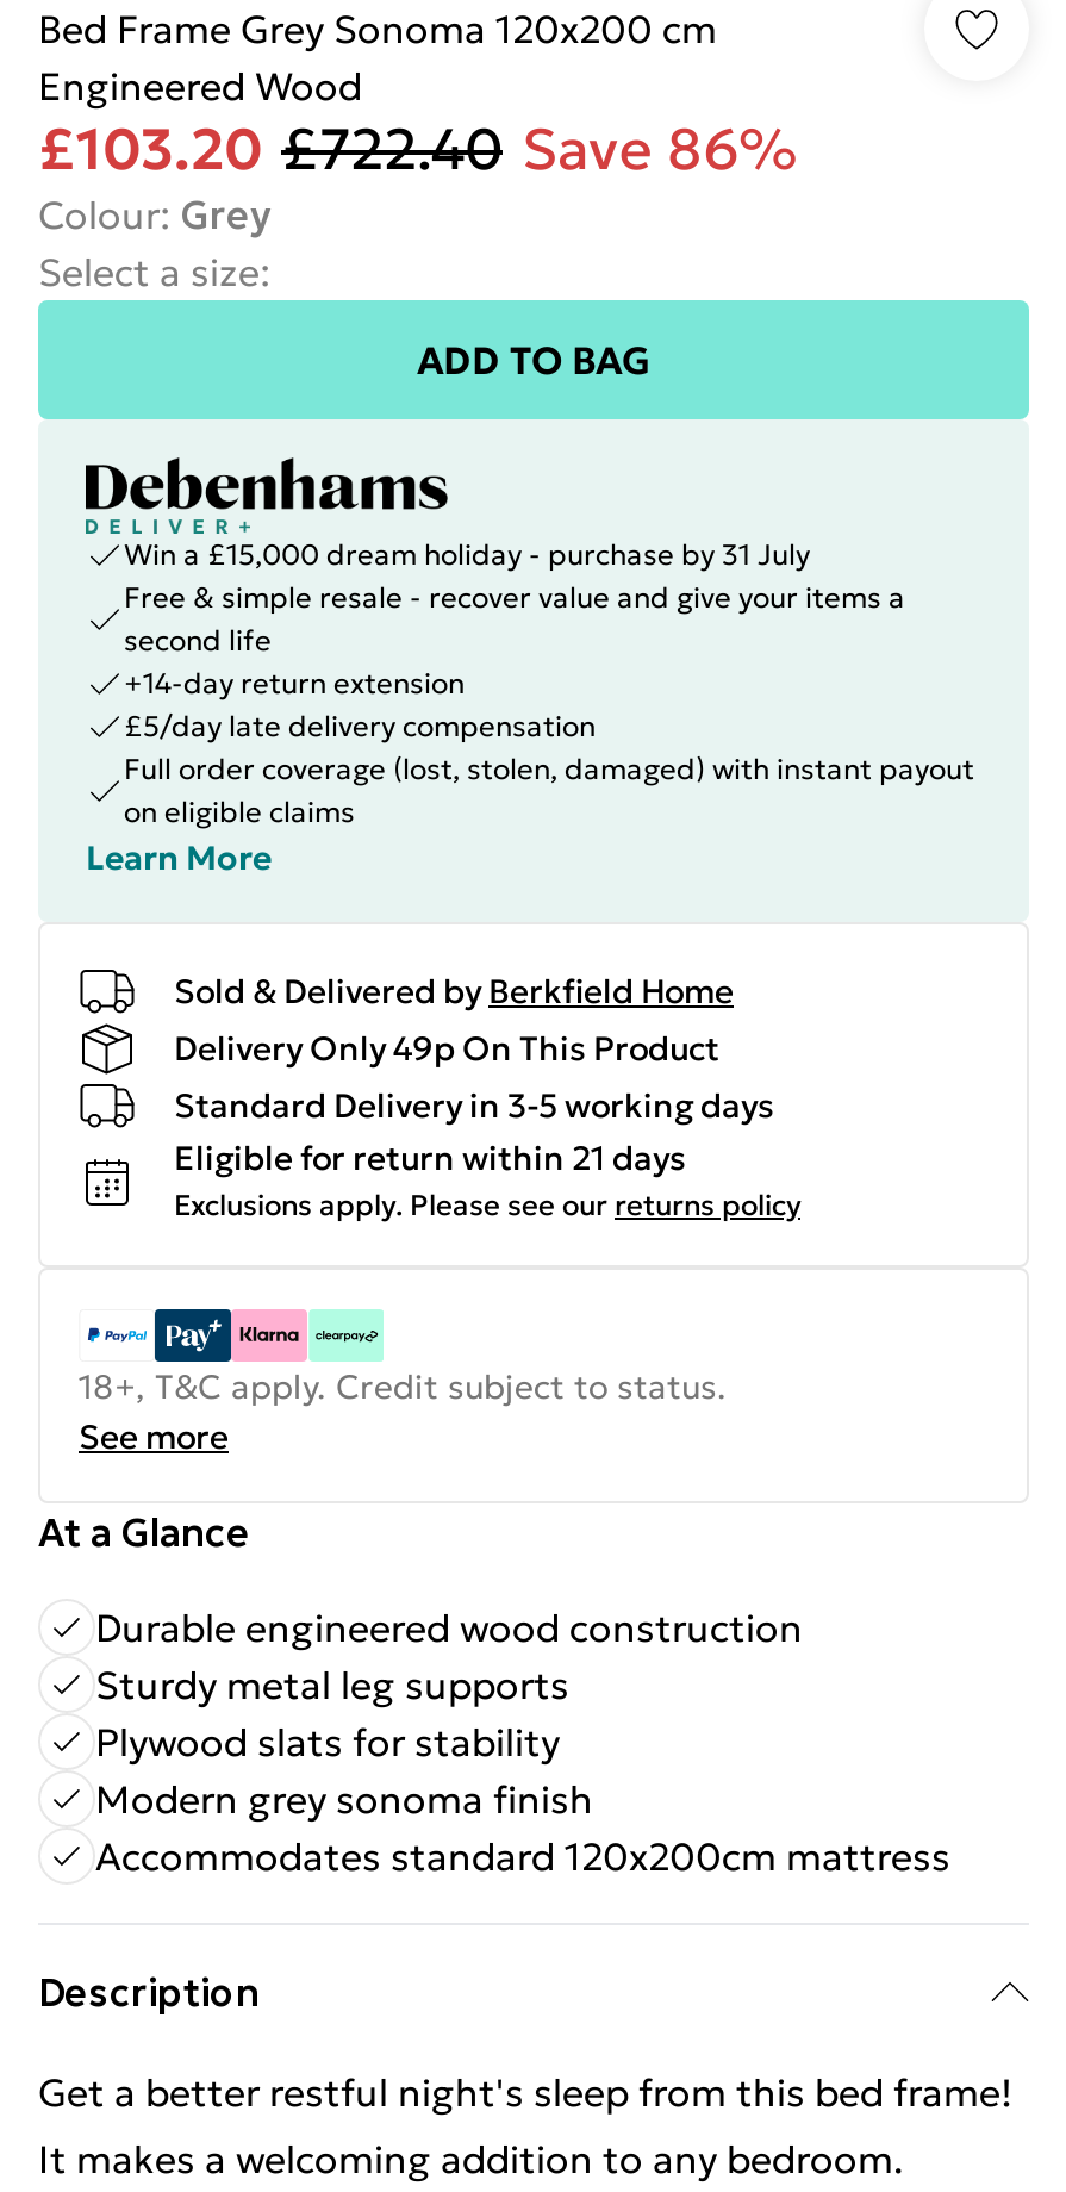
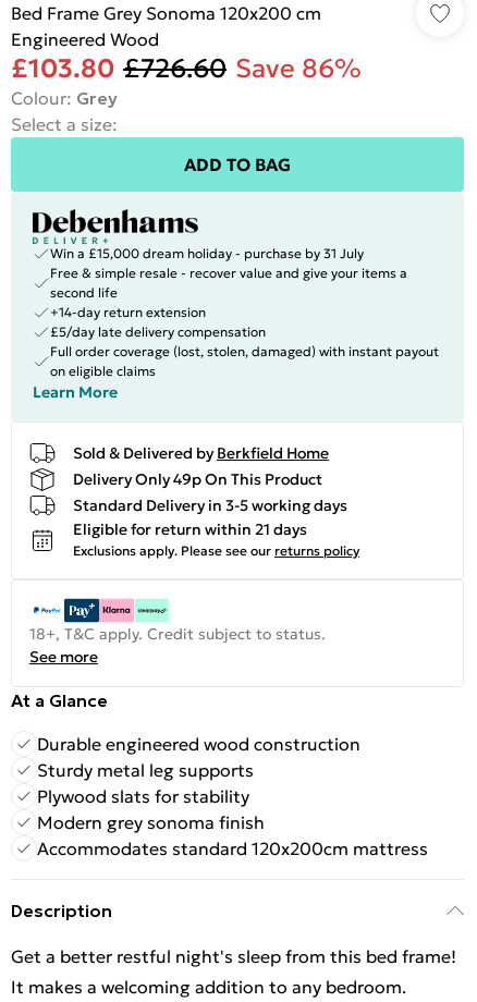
[38,114,798,186] £103.20 £722.40 Save 86% -> [11,52,362,85] £103.80 £726.60 Save 86%

